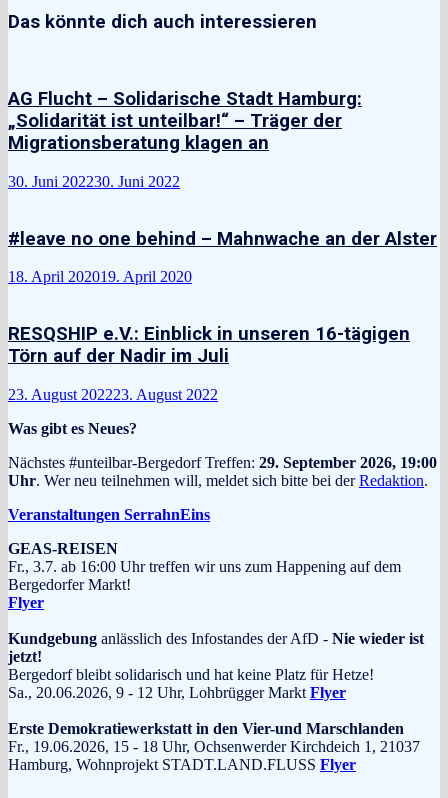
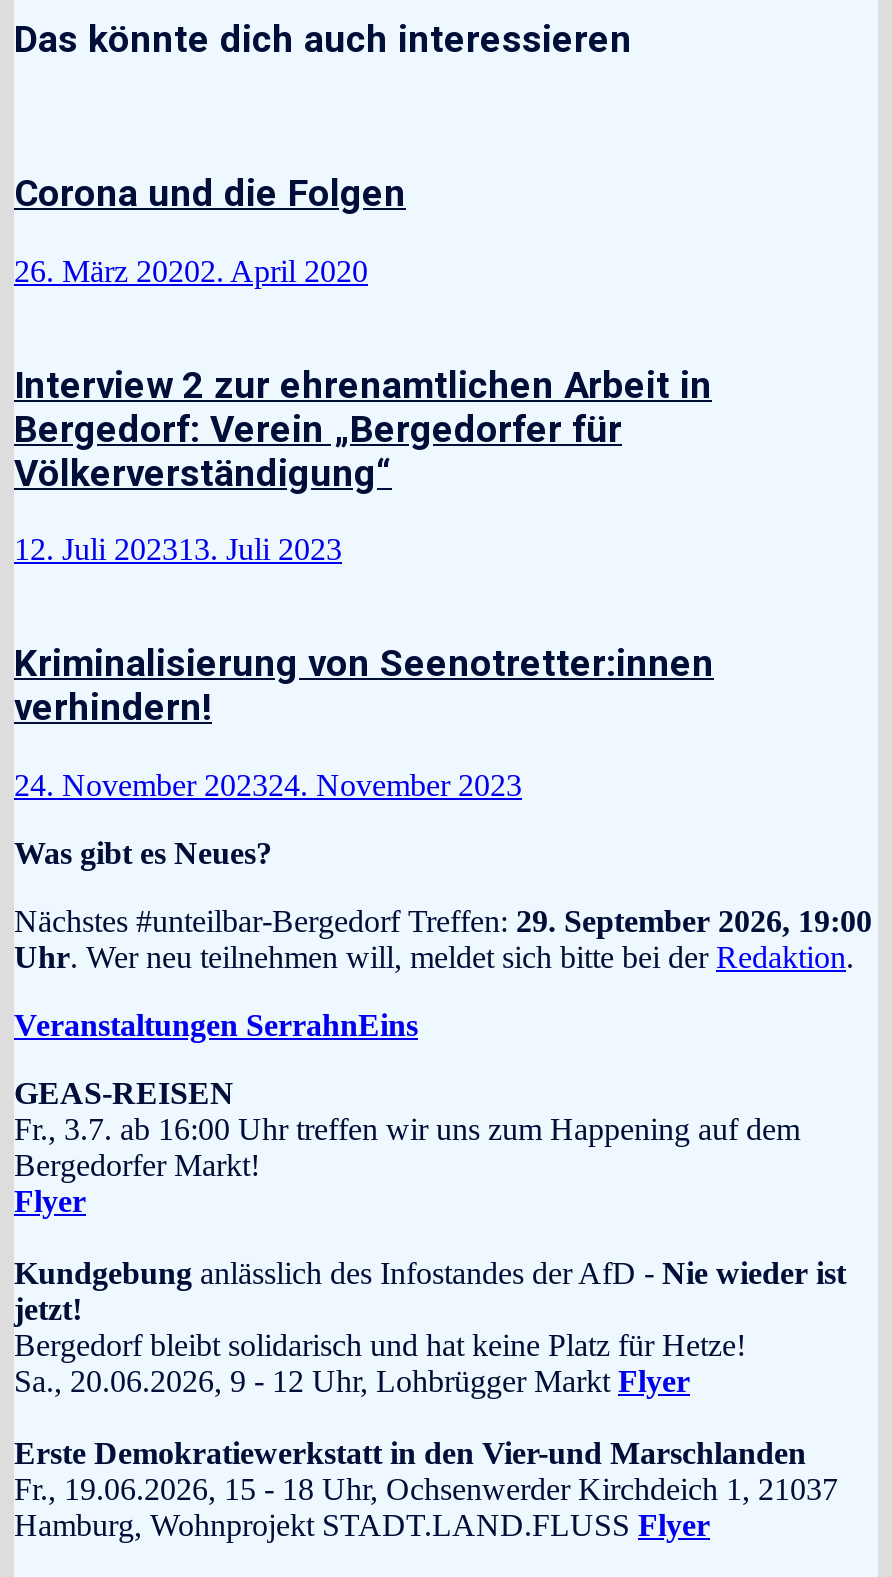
[8,88,362,154] AG Flucht – Solidarische Stadt Hamburg: | „Solidarität ist unteilbar!“ – Träger der | Migrationsberatung klagen an -> [14,173,406,217] Corona und die Folgen
[8,173,180,190] 30. Juni 202230. Juni 2022 -> [14,254,368,288] 26. März 20202. April 2020
[8,228,437,250] #leave no one behind – Mahnwache an der Alster -> [14,363,712,495] Interview 2 zur ehrenamtlichen Arbeit in | Bergedorf: Verein „Bergedorfer für | Völkerverständigung“
[8,268,192,285] 18. April 202019. April 2020 -> [14,533,342,567] 12. Juli 202313. Juli 2023
[8,323,410,367] RESQSHIP e.V.: Einblick in unseren 16-tägigen | Törn auf der Nadir im Juli -> [14,642,714,730] Kriminalisierung von Seenotretter:innen | verhindern!
[8,386,218,403] 23. August 202223. August 2022 -> [14,768,522,802] 24. November 202324. November 2023

